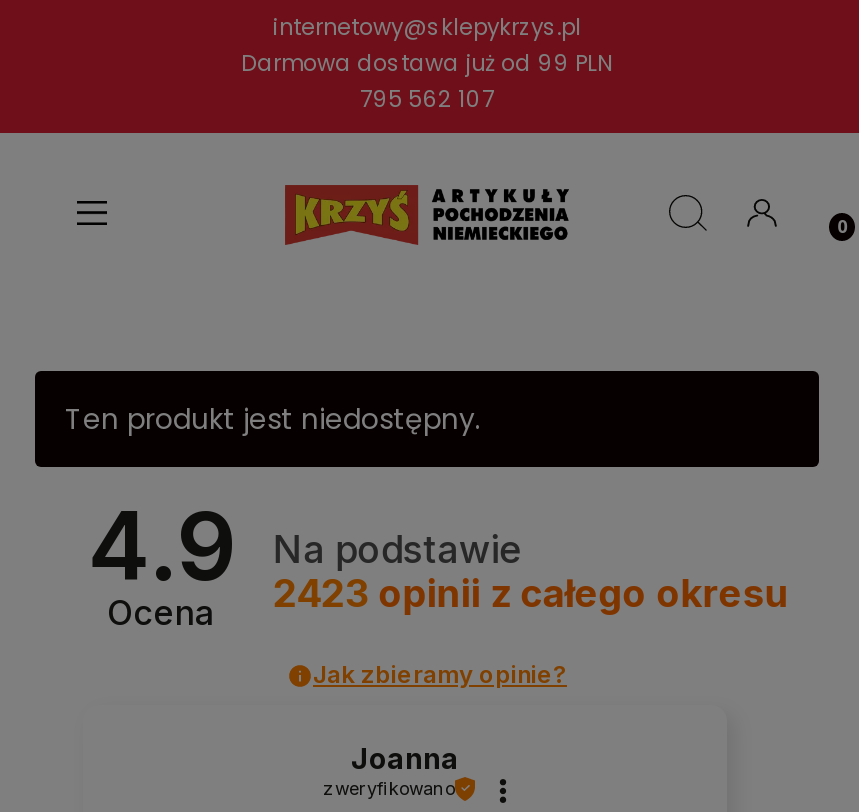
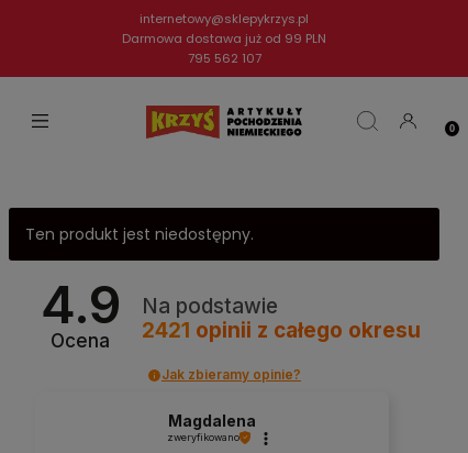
[273,570,789,616] 2423 opinii z całego okresu -> [142,317,421,343] 2421 opinii z całego okresu
[351,741,459,775] Joanna -> [168,411,256,430] Magdalena

